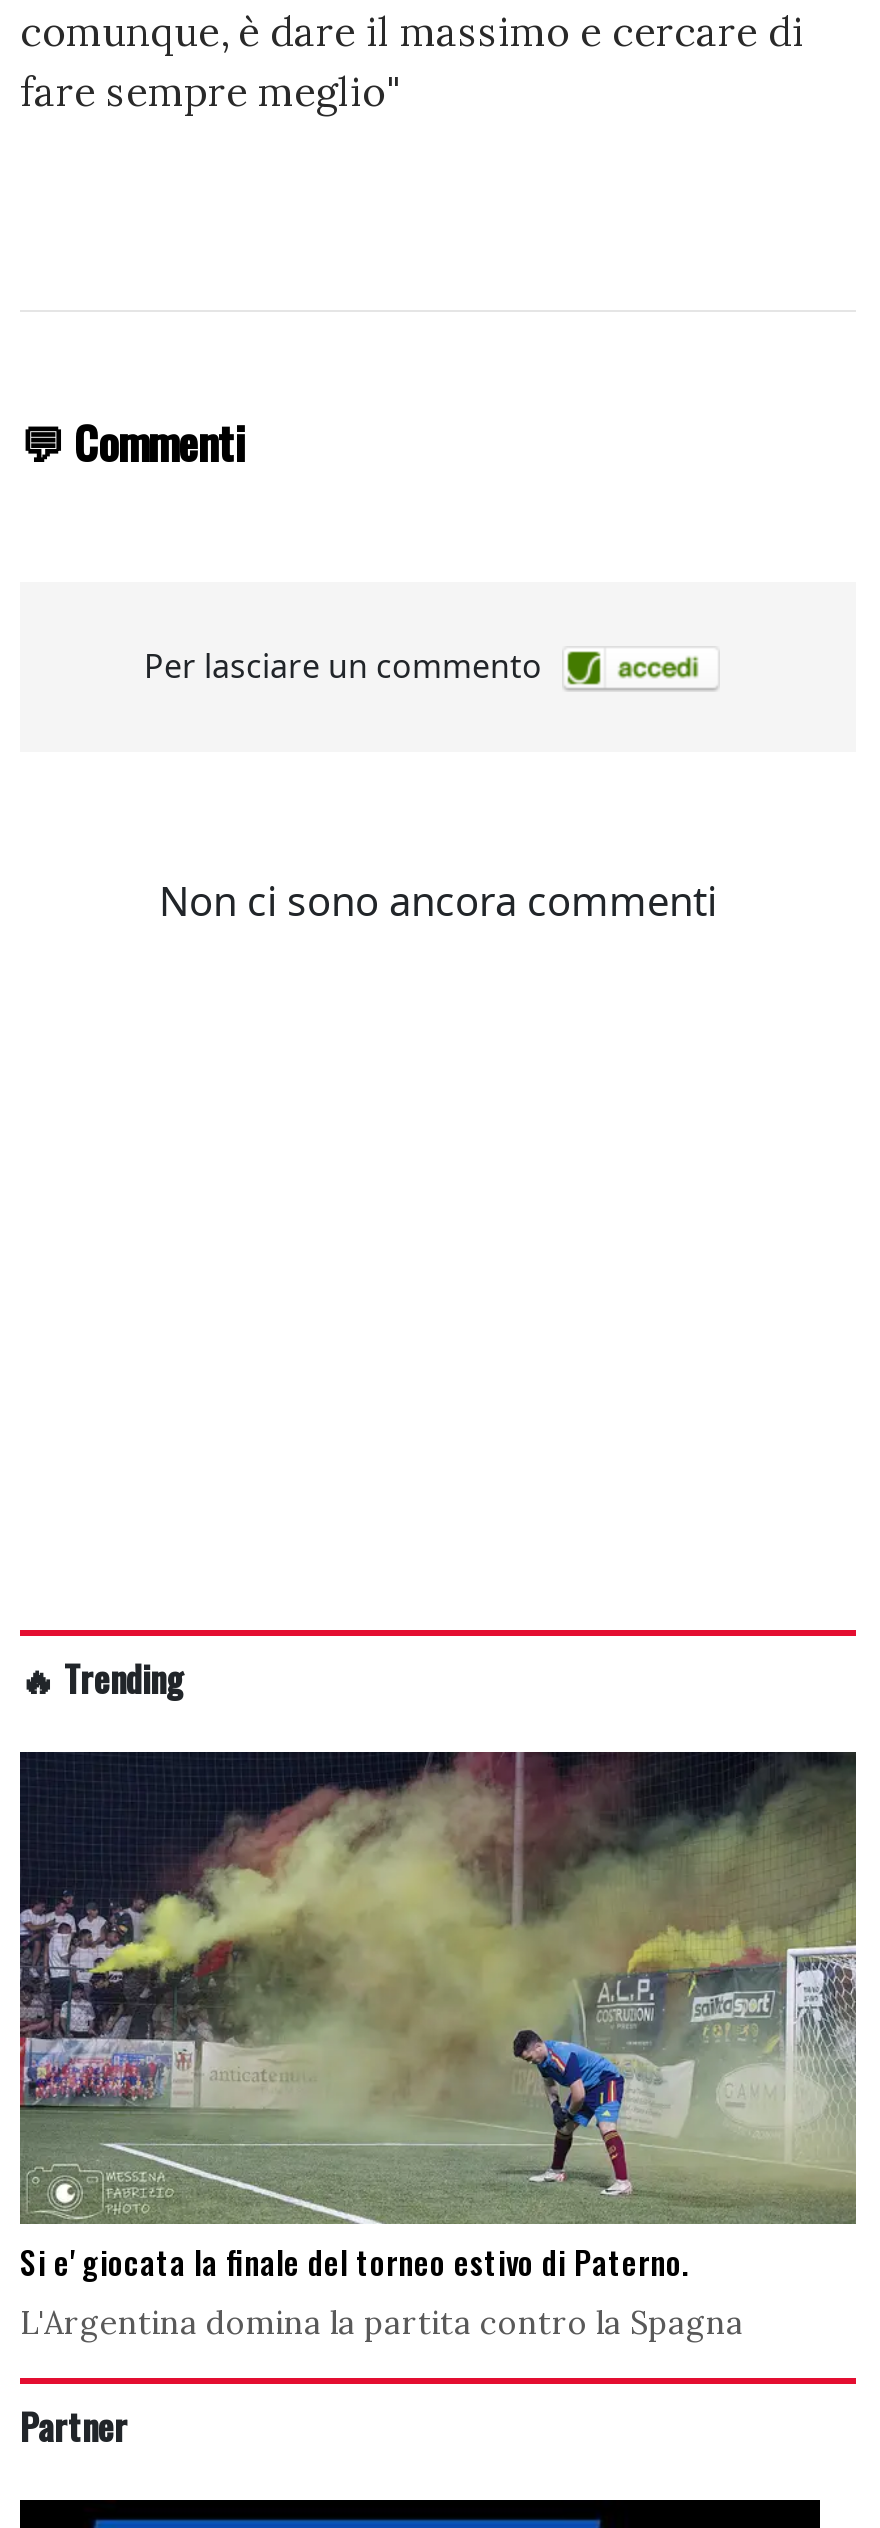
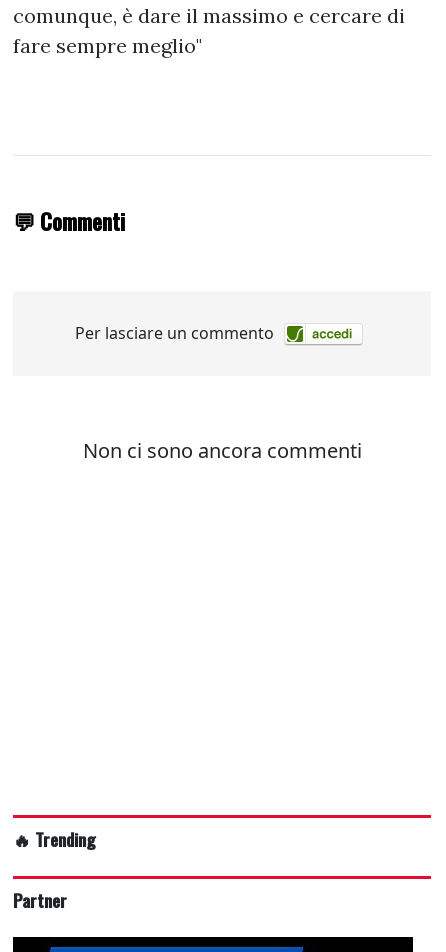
[18,1750,858,2341] [image] | Si e' giocata la finale del torneo estivo di Paterno. | L'Argentina domina la partita contro la Spagna -> none

